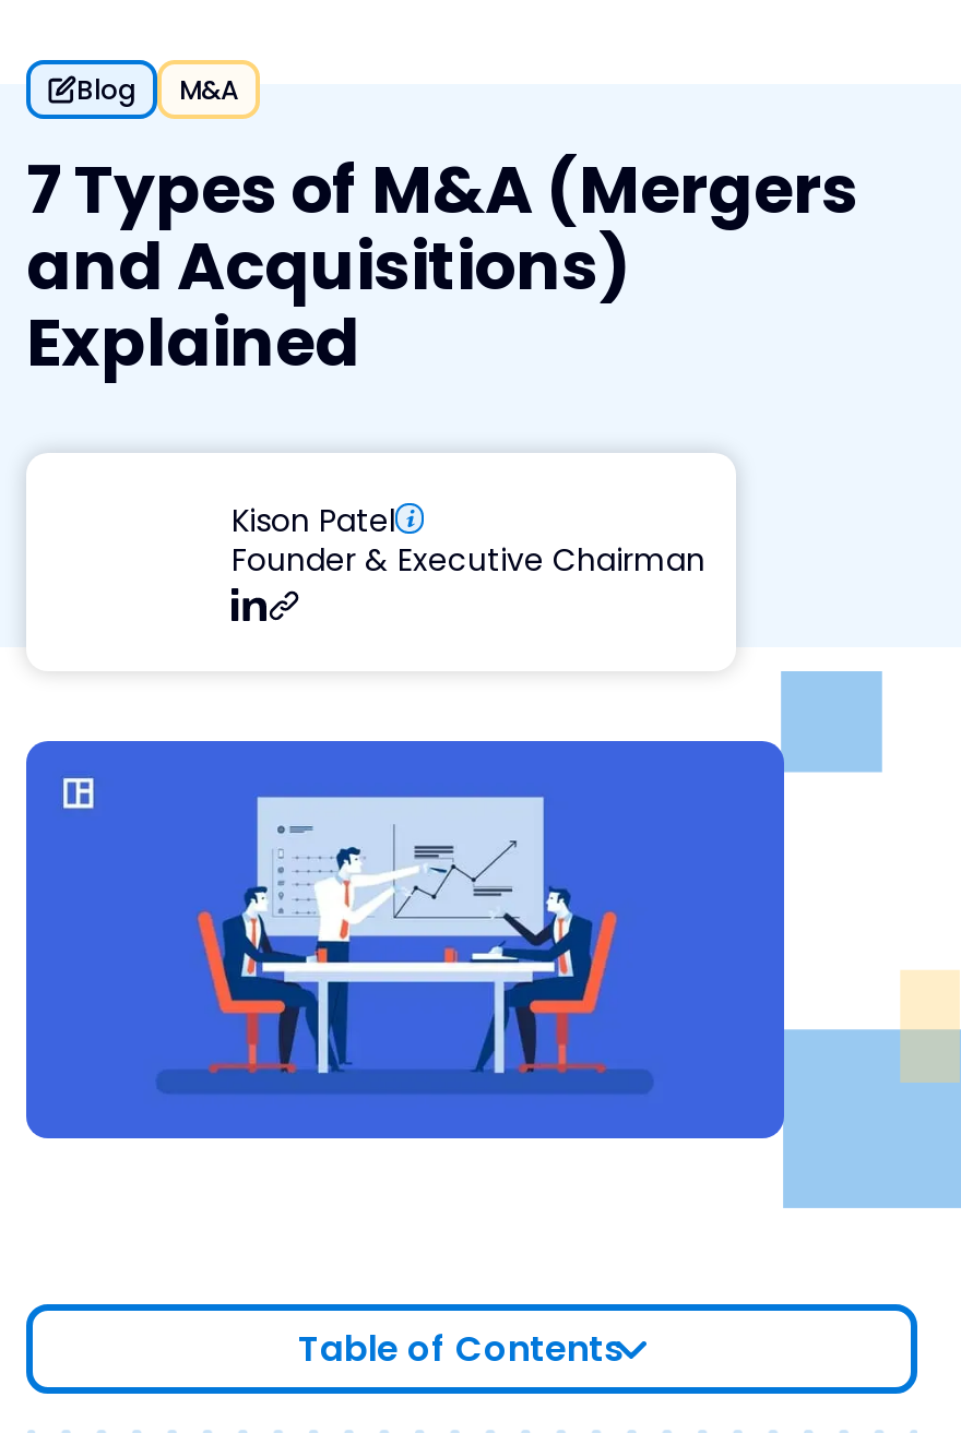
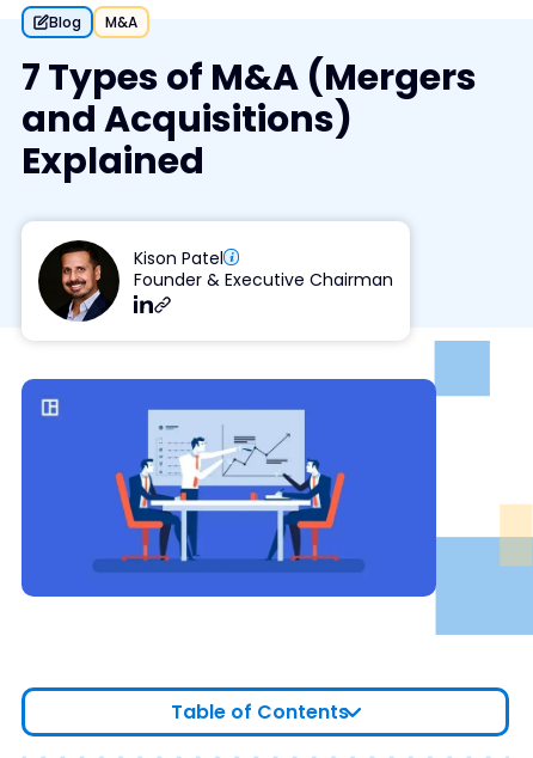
none -> [37,239,121,323] [image]

